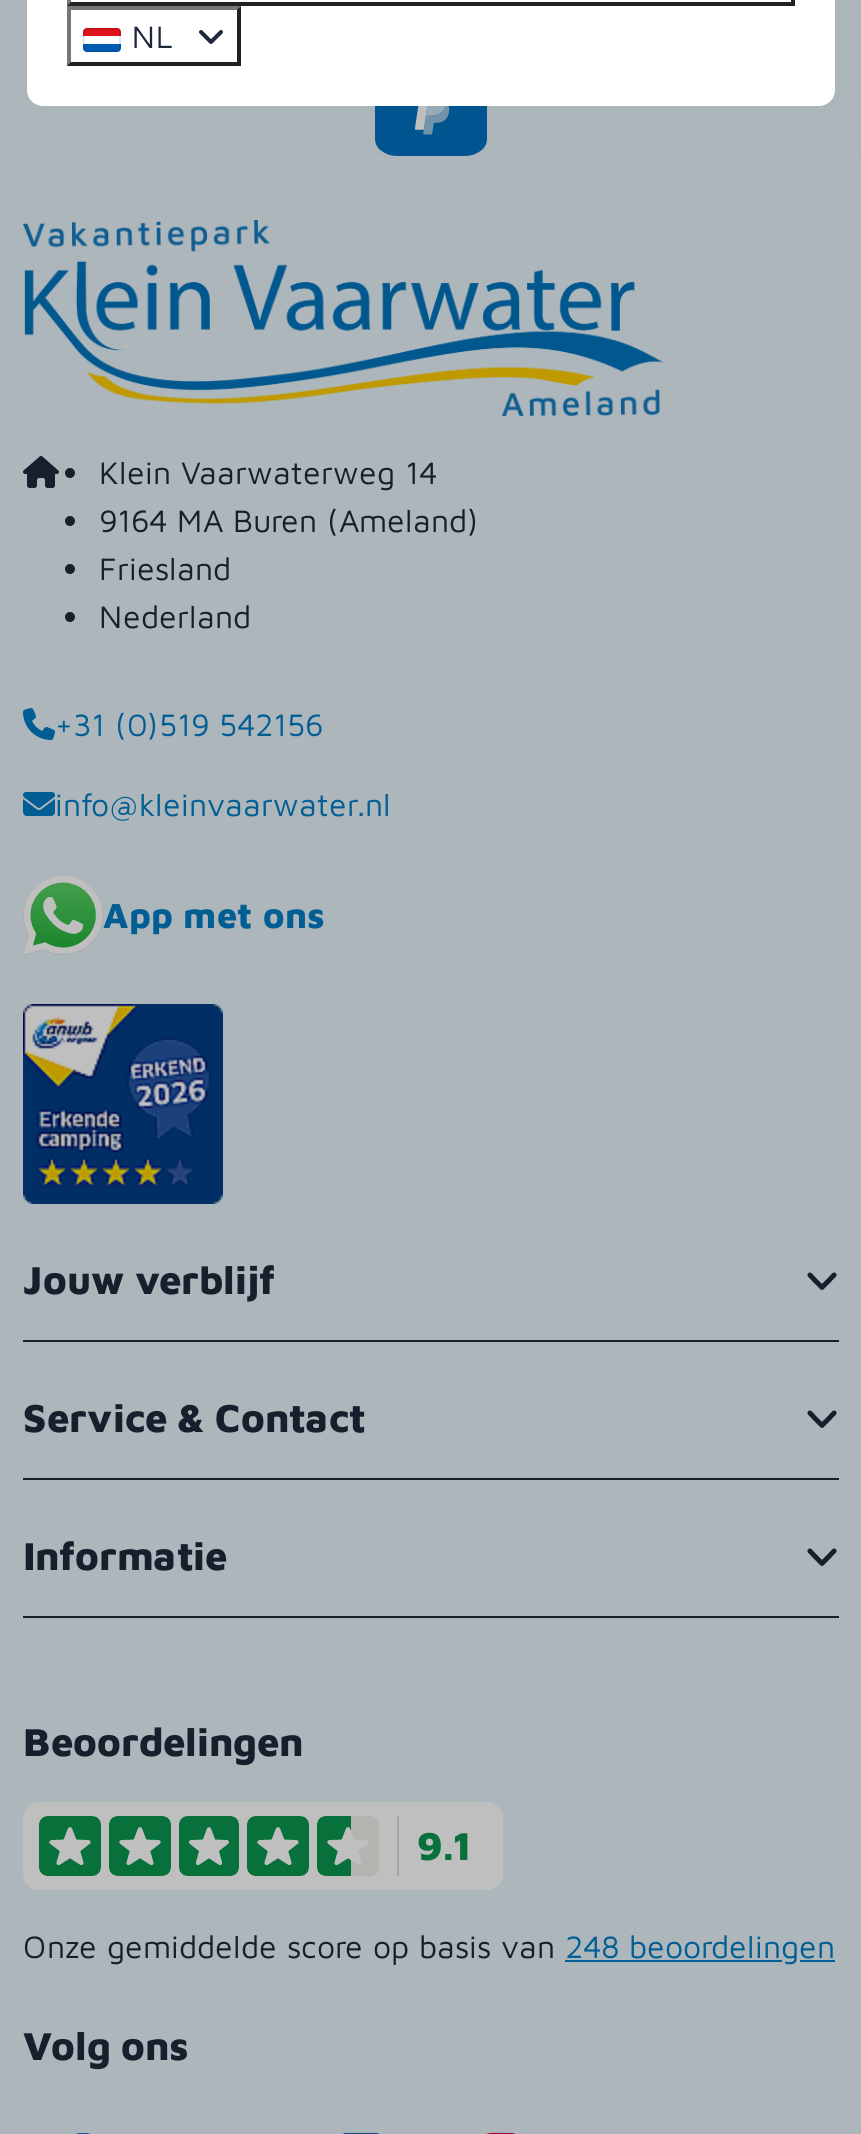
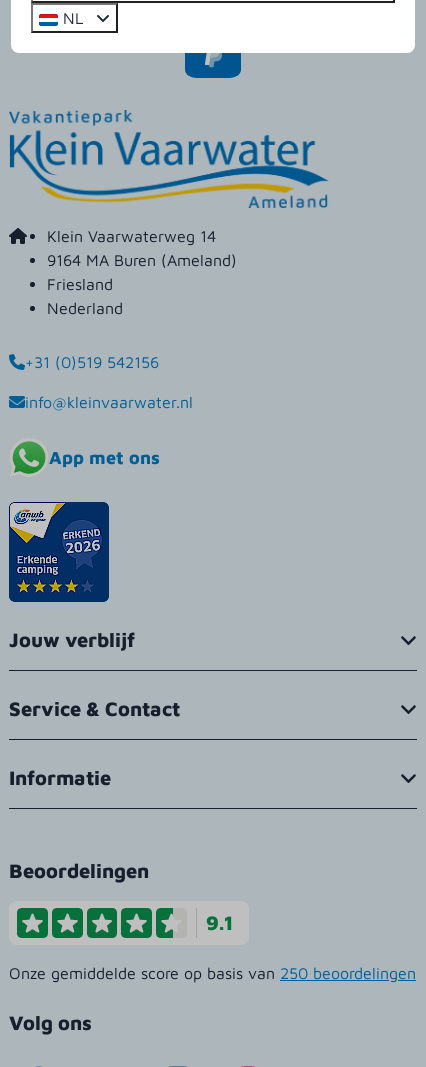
[23,1928,835,1964] Onze gemiddelde score op basis van 248 beoordelingen -> [9,964,416,982] Onze gemiddelde score op basis van 250 beoordelingen

